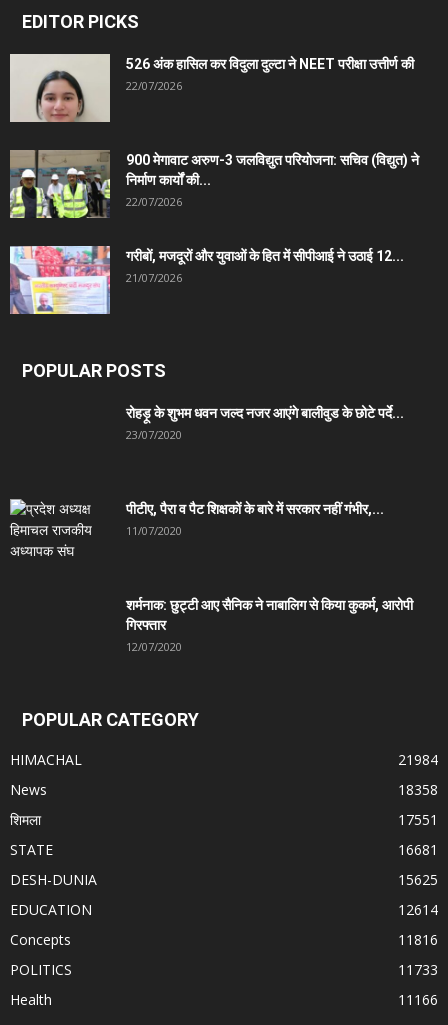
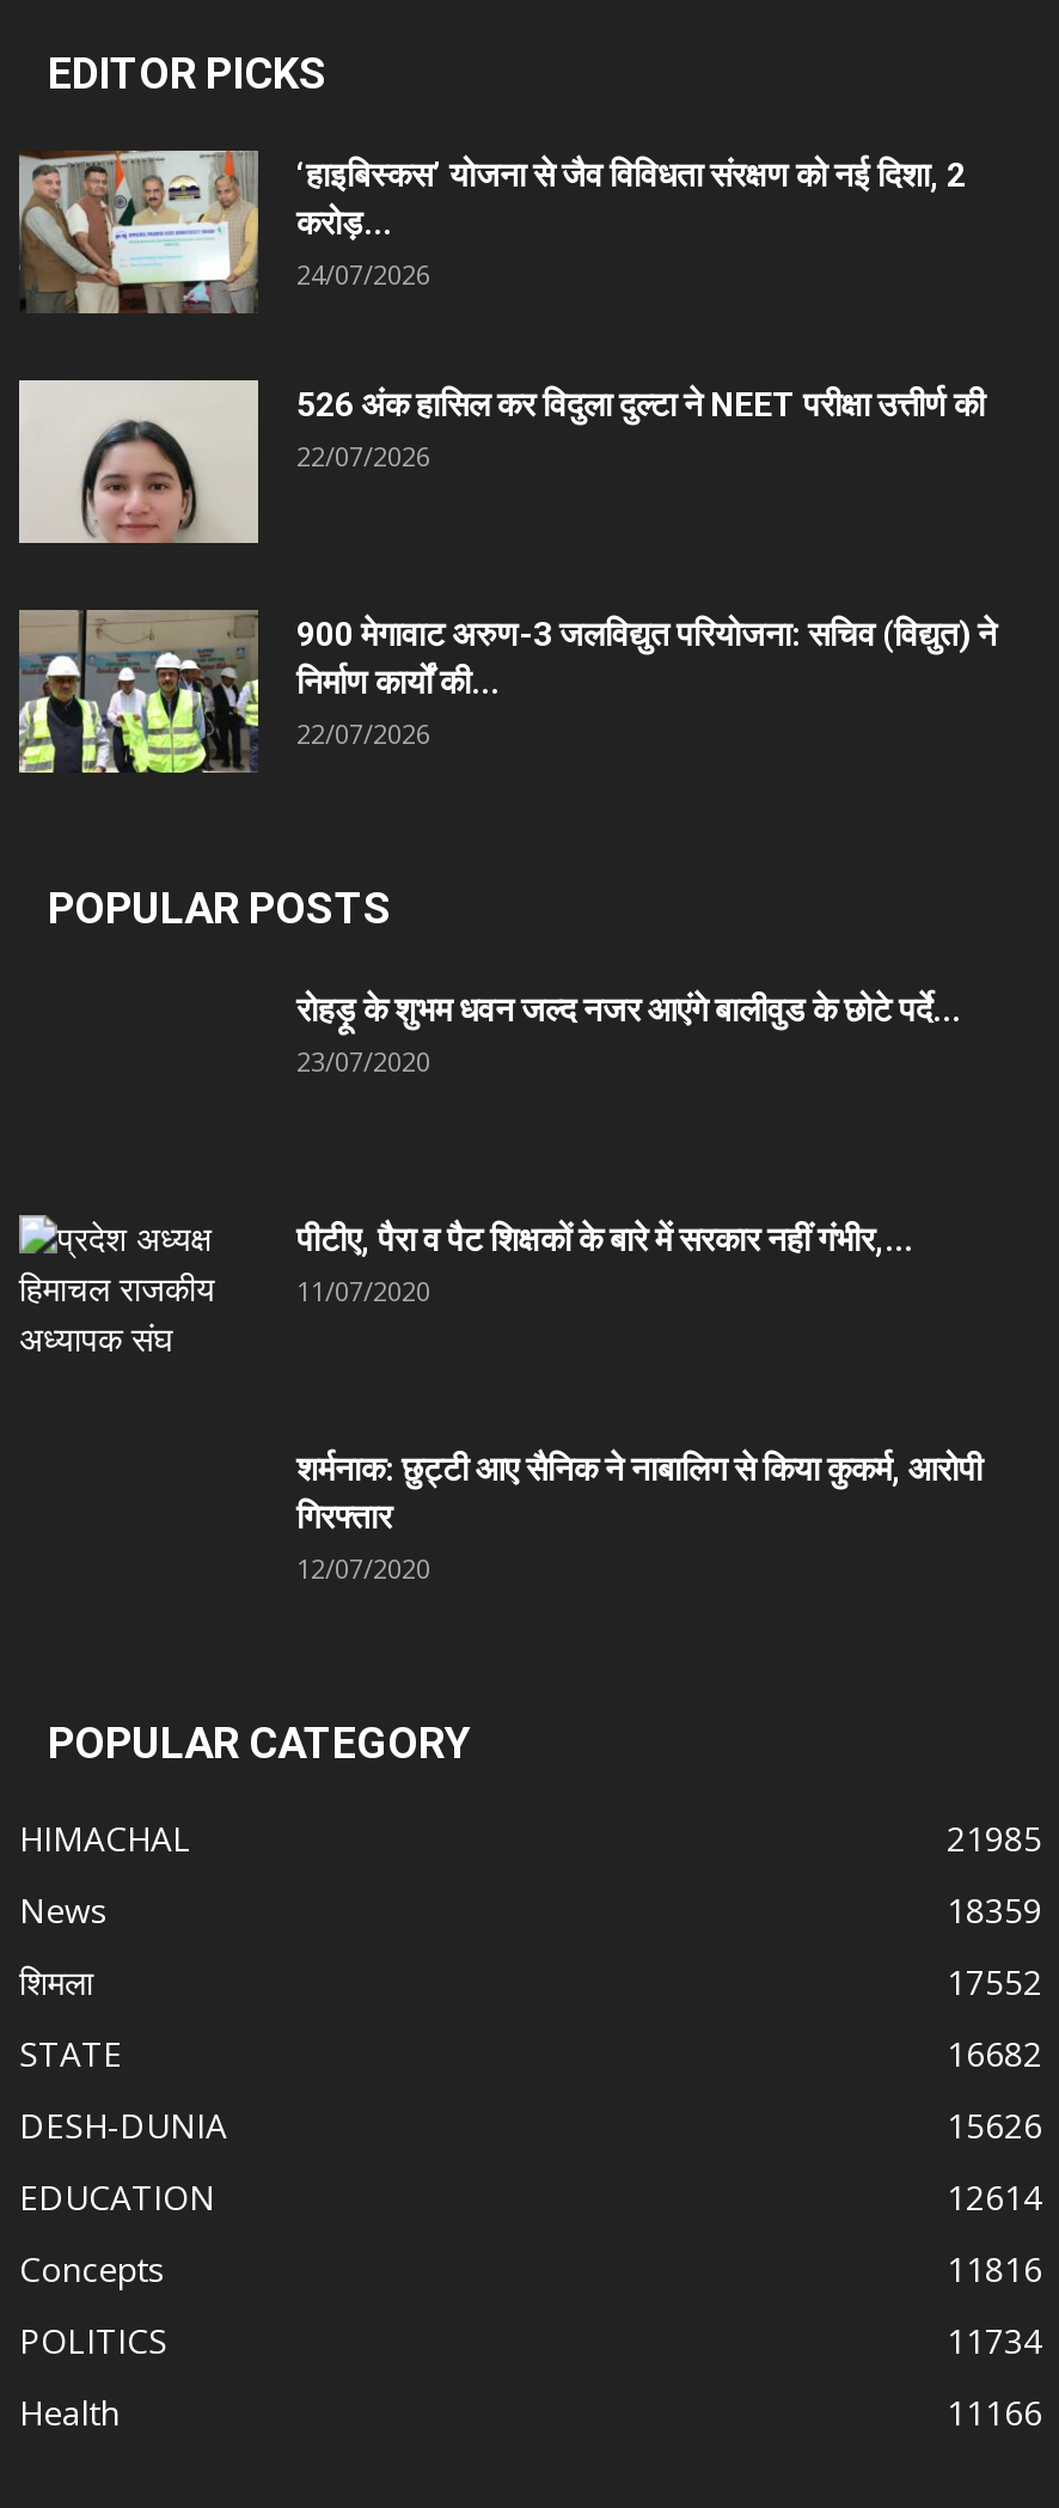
none -> [19,148,966,313] [image] | ‘हाइबिस्कस’ योजना से जैव विविधता संरक्षण को नई दिशा, 2 | करोड़... | 24/07/2026
moved [17,55,419,208] -> [36,384,997,750]: [image] | 526 अंक हासिल कर विदुला दुल्टा ने NEET परीक्षा उत्तीर्ण की | 22/07/2026 | 900 मेगावाट अरुण-3 जलविद्युत परियोजना: सचिव (विद्युत) ने | निर्माण कार्यों की... | 22/07/2026
[9,245,404,315] [image] | गरीबों, मजदूरों और युवाओं के हित में सीपीआई ने उठाई 12... | 21/07/2026 -> none
[398,749,438,768] 21984 -> [947,1814,1042,1860] 21985
[398,779,438,798] 18358 -> [947,1886,1042,1932] 18359
[398,809,438,828] 17551 -> [947,1958,1042,2003] 17552
[398,839,438,858] 16681 -> [947,2030,1042,2075] 16682
[398,869,438,888] 15625 -> [947,2101,1042,2147] 15626
[398,959,438,978] 11733 -> [947,2317,1042,2362] 11734

